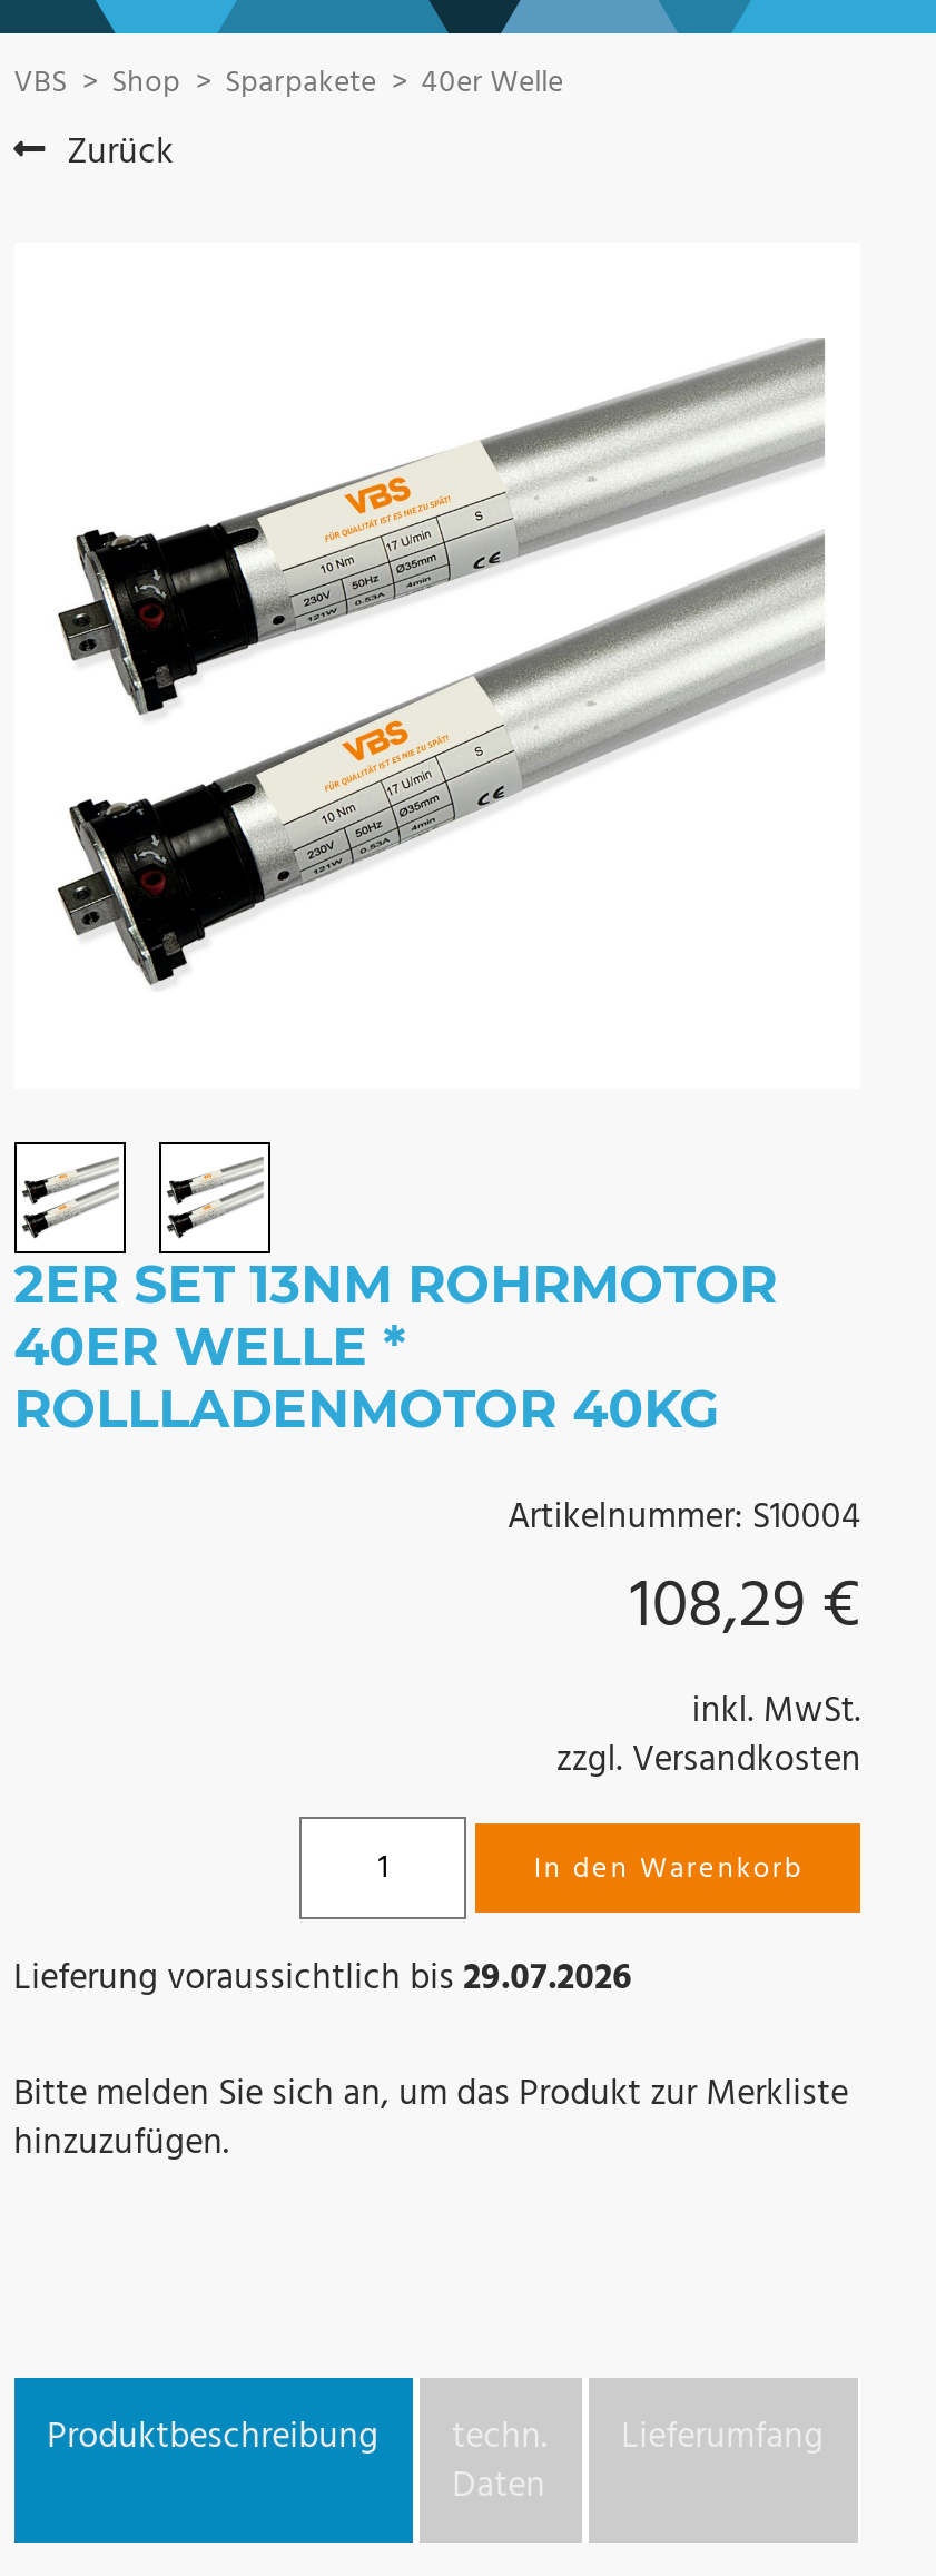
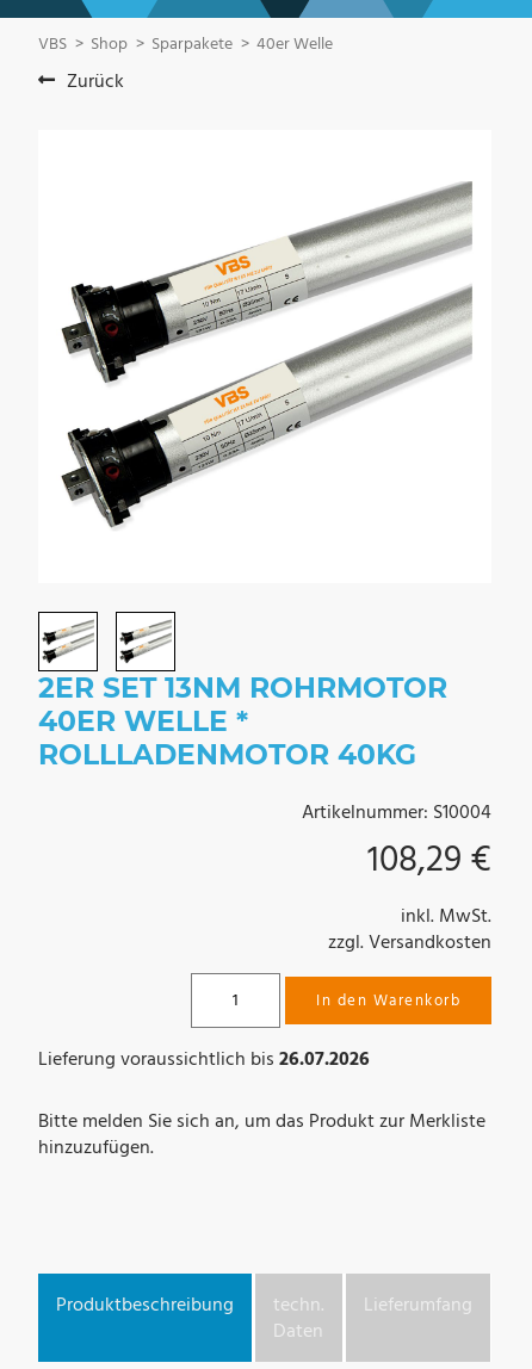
[14,1953,632,2002] Lieferung voraussichtlich bis 29.07.2026 -> [38,1046,369,1072] Lieferung voraussichtlich bis 26.07.2026

